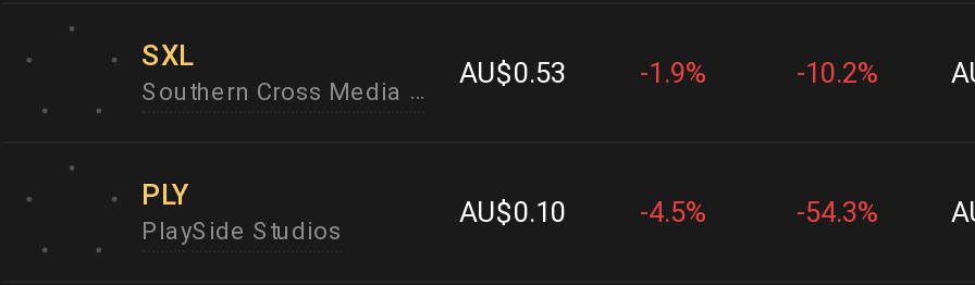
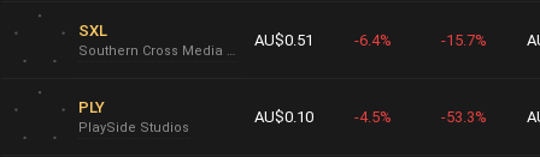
[459,57,879,89] AU$0.53 | -1.9% | -10.2% -> [254,31,487,49] AU$0.51 | -6.4% | -15.7%
[797,196,879,228] -54.3% -> [441,108,487,126] -53.3%

